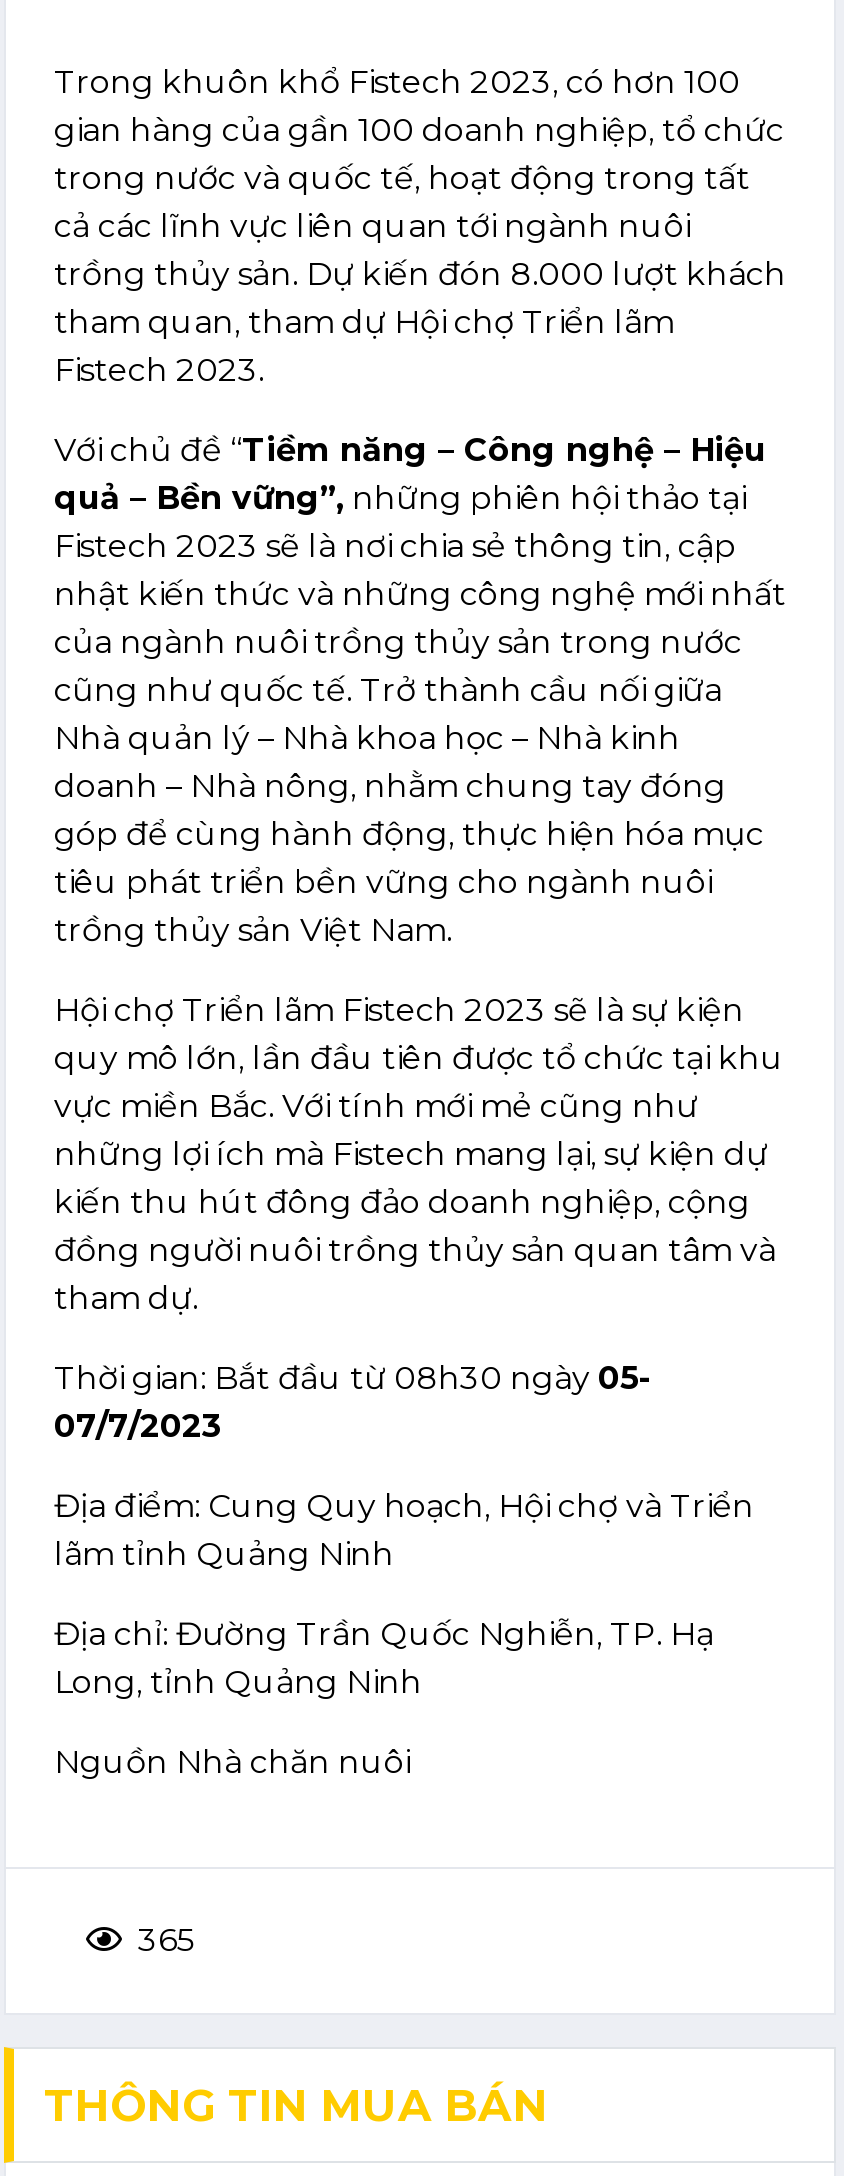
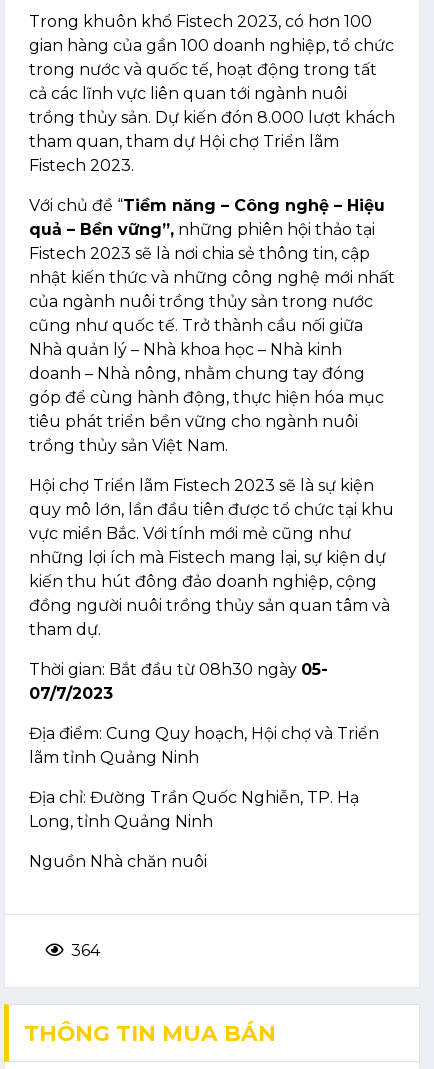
[138,1920,194,1958] 365 -> [71,941,100,960] 364

